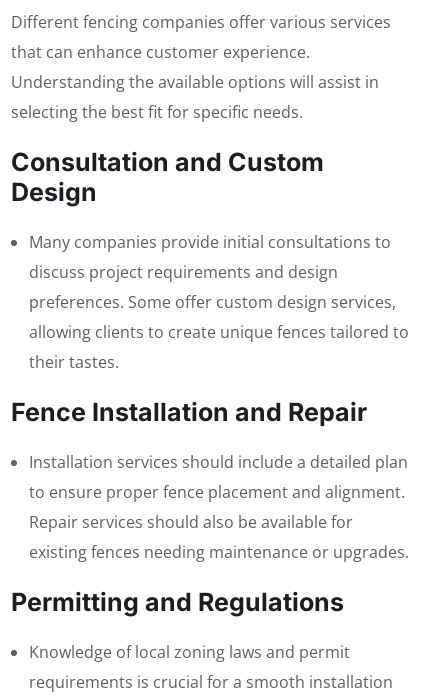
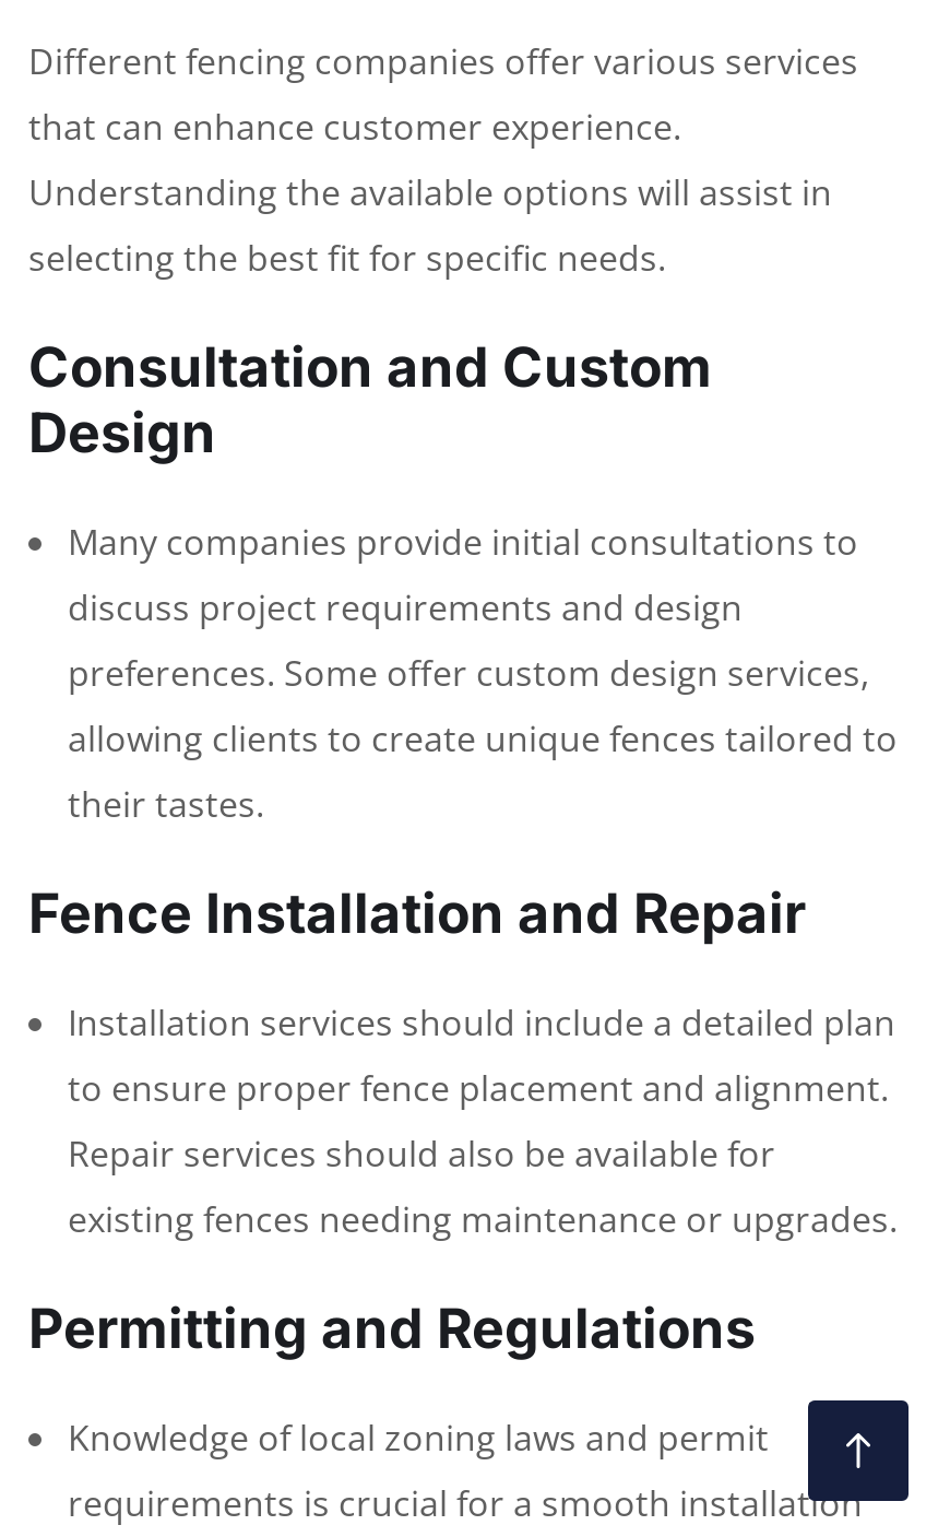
none -> [806,1398,911,1503] [image]

